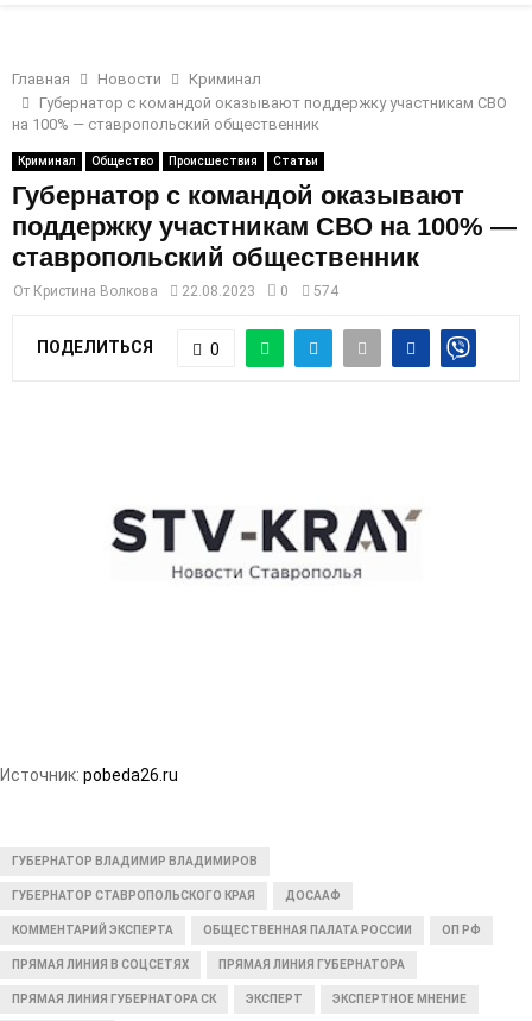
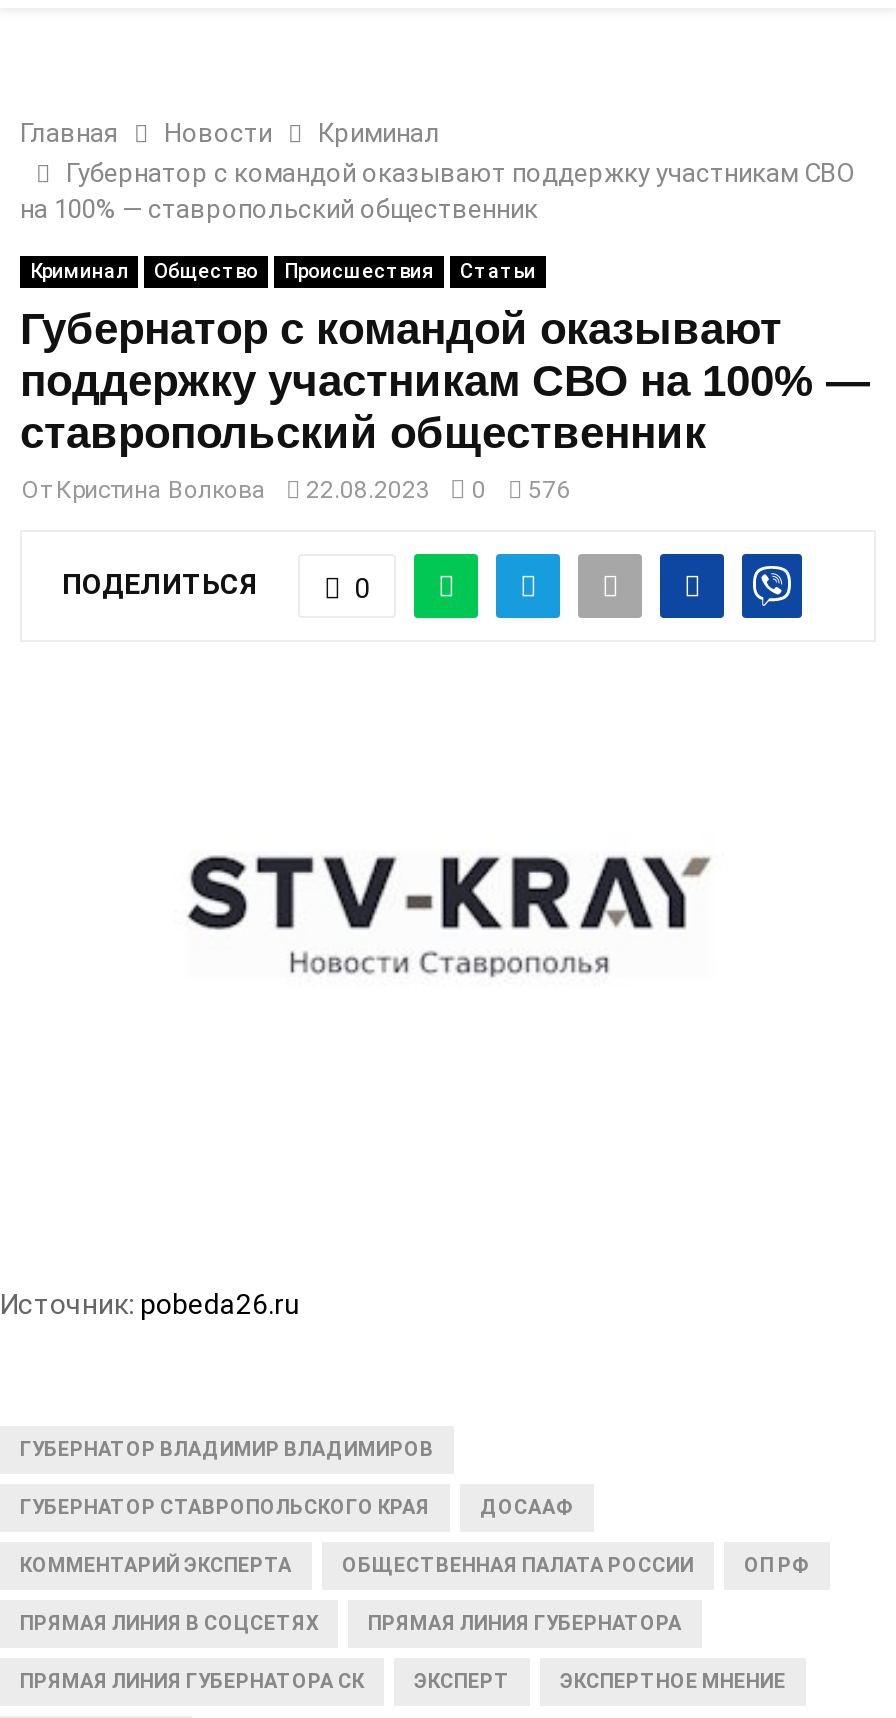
[313,283,338,300] 574 -> [528,476,570,504] 576

